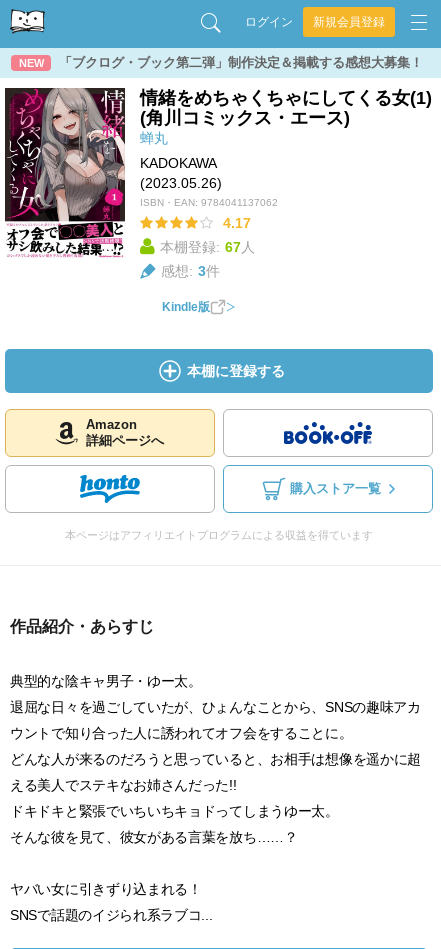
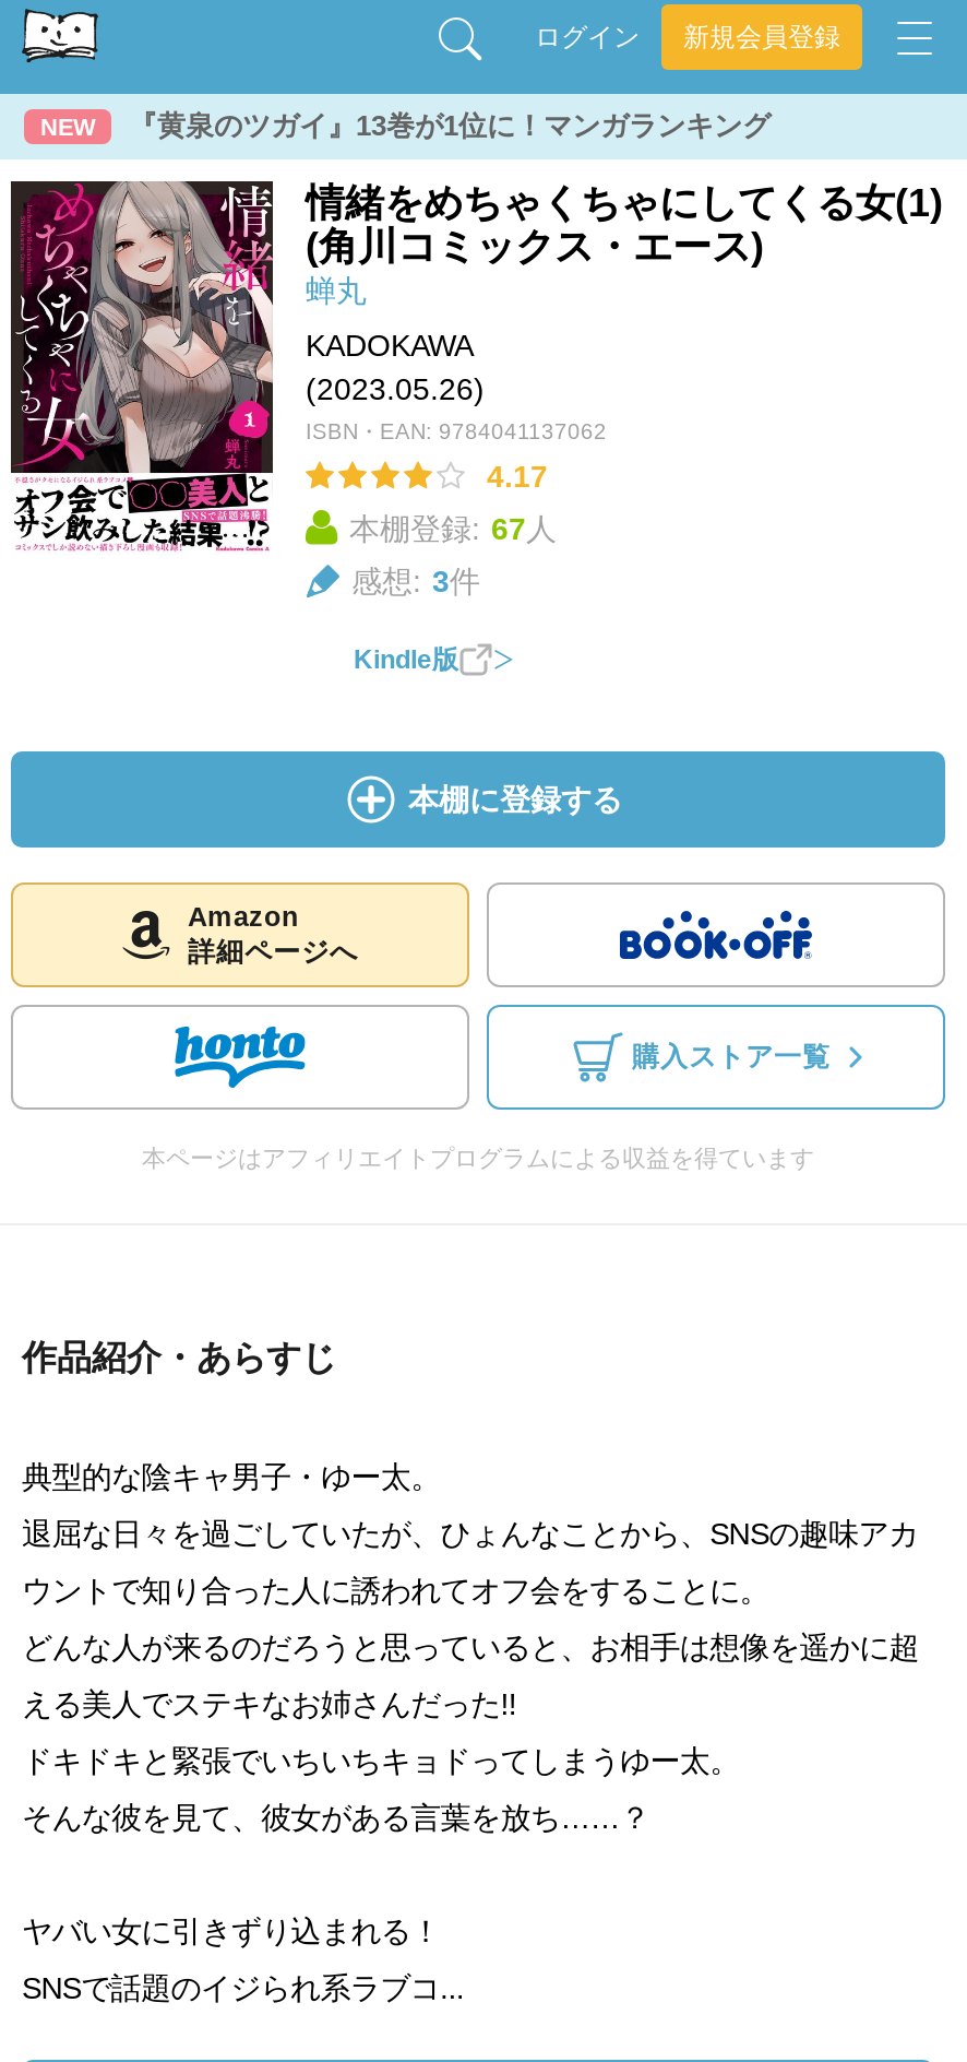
[59,55,423,70] 「ブクログ・ブック第二弾」制作決定＆掲載する感想大募集！ -> [129,109,771,142] 『黄泉のツガイ』13巻が1位に！マンガランキング

